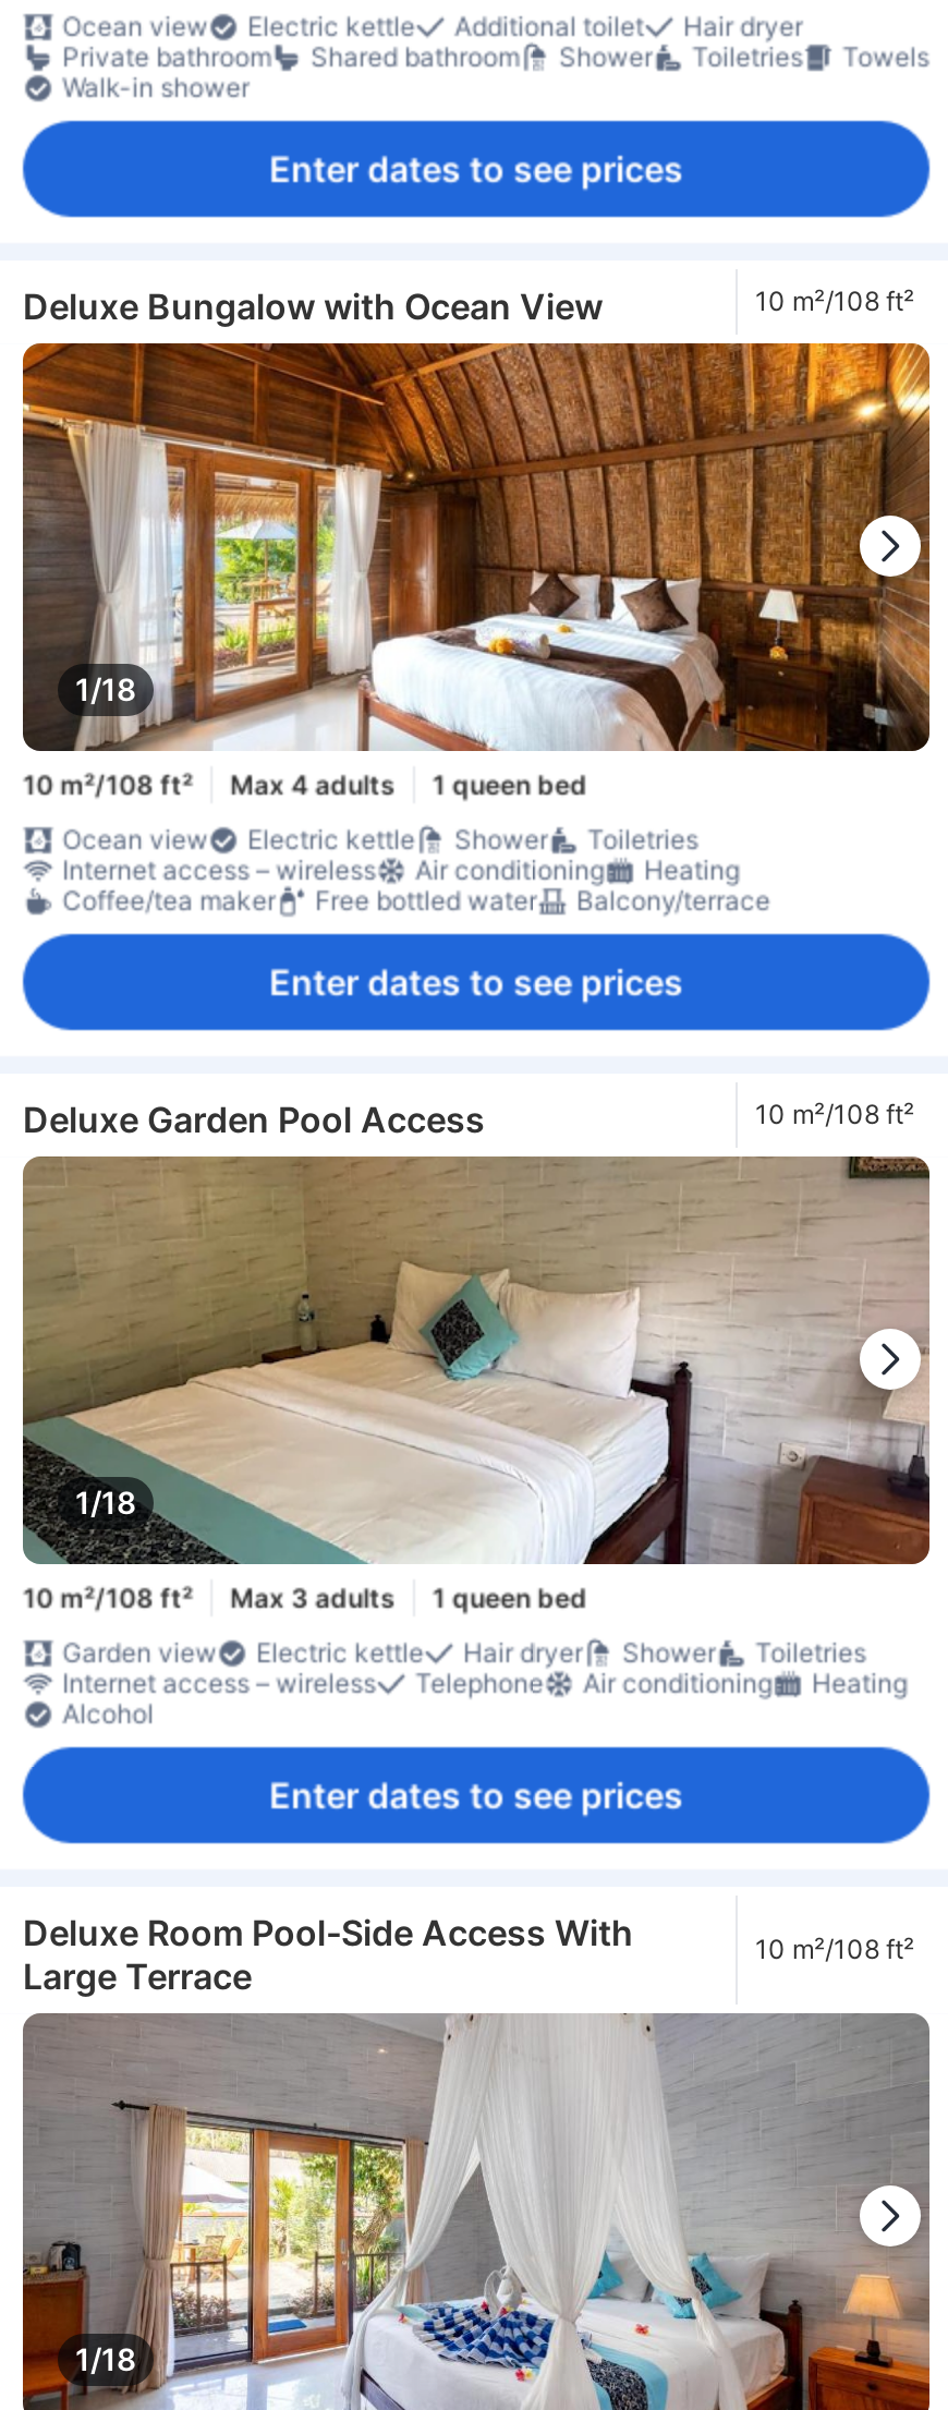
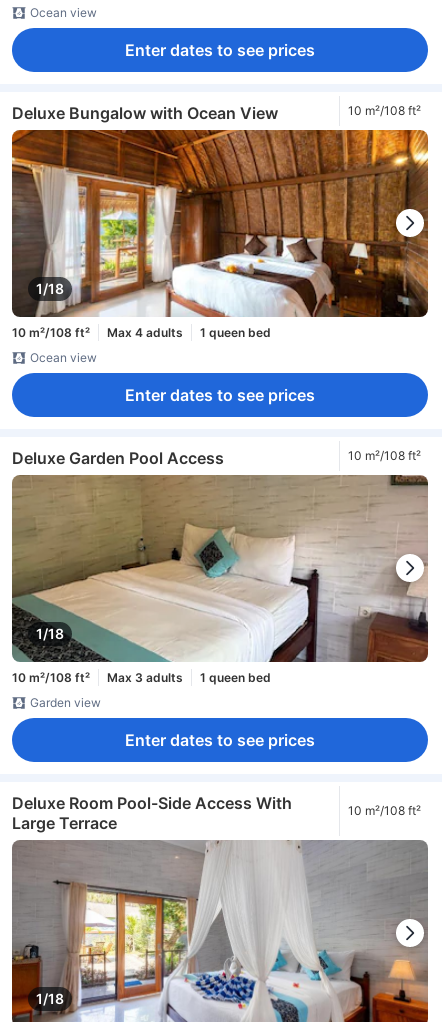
[62,10,929,104] Electric kettle | Additional toilet | Hair dryer | Private bathroom | Shared bathroom | Shower | Toiletries | Towels | Walk-in shower -> none
[62,823,770,917] Electric kettle | Shower | Toiletries | Internet access – wireless | Air conditioning | Heating | Coffee/tea maker | Free bottled water | Balcony/terrace -> none
[62,1637,908,1730] Electric kettle | Hair dryer | Shower | Toiletries | Internet access – wireless | Telephone | Air conditioning | Heating | Alcohol -> none

